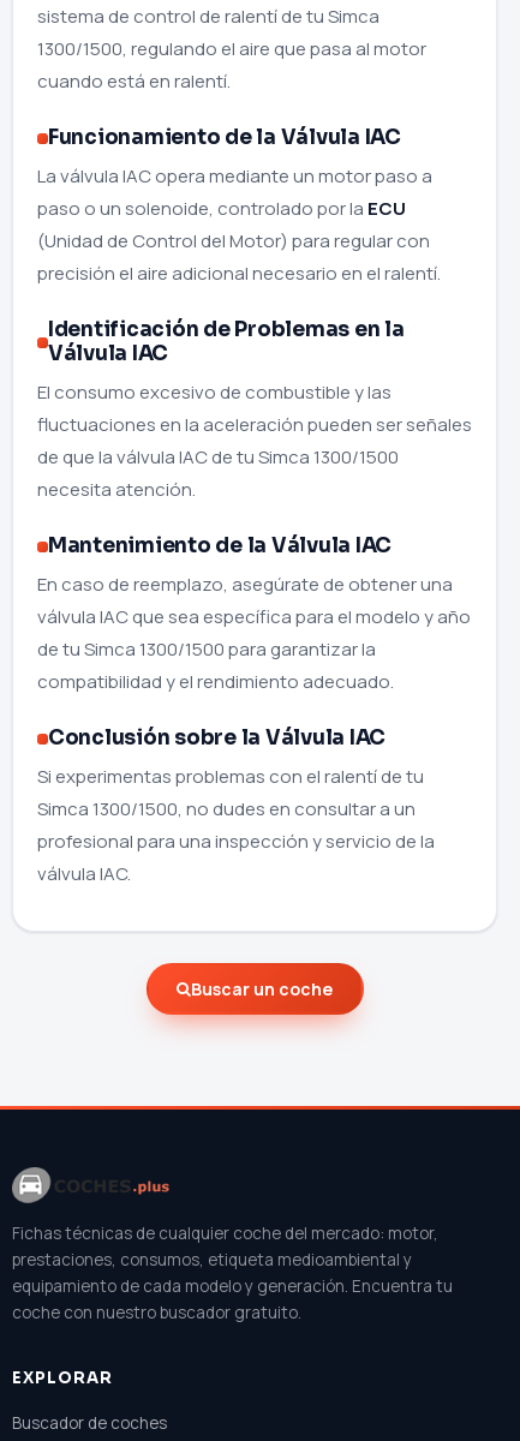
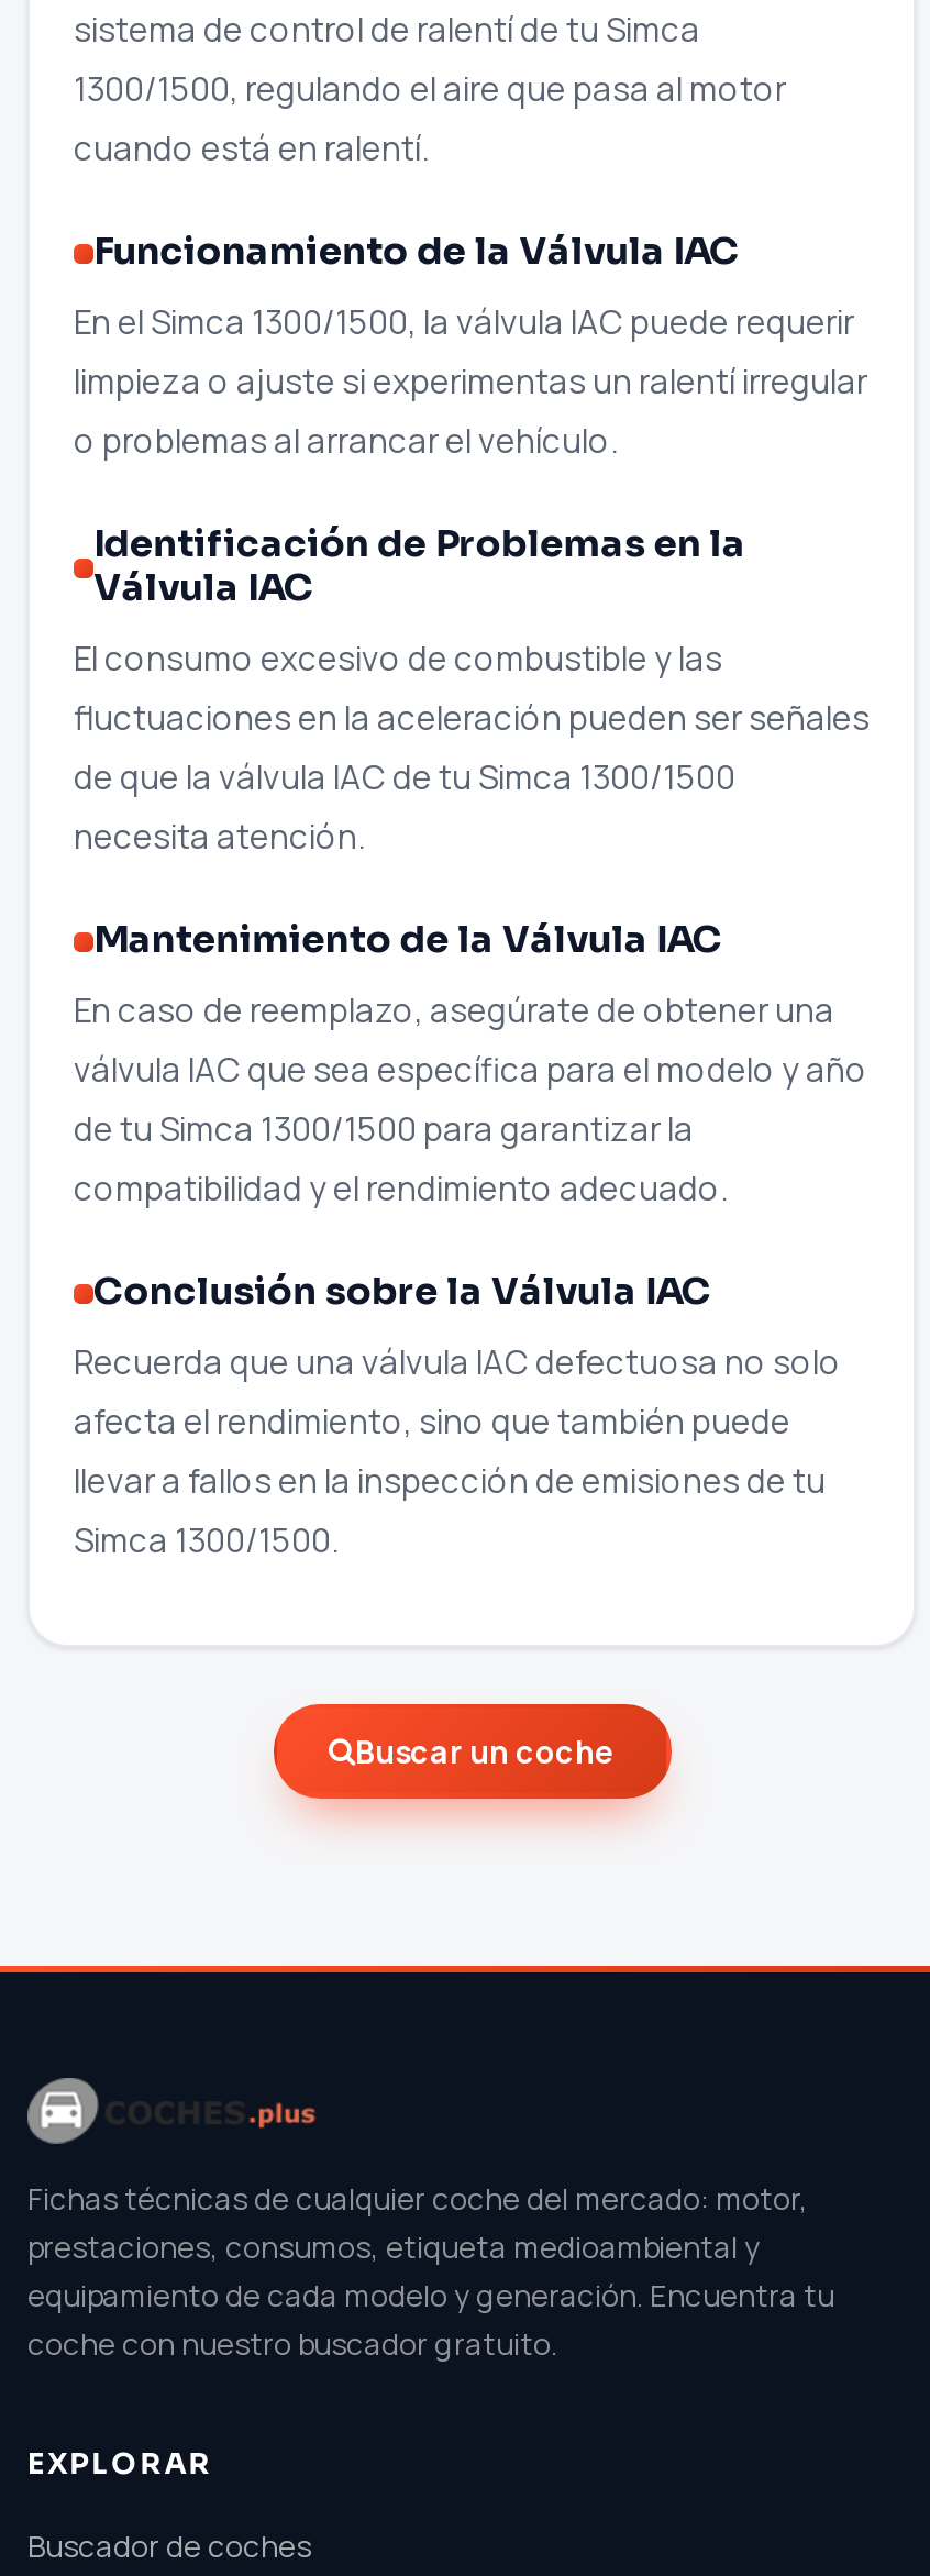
[37,163,441,286] La válvula IAC opera mediante un motor paso a | paso o un solenoide, controlado por la ECU | (Unidad de Control del Motor) para regular con | precisión el aire adicional necesario en el ralentí. -> [74,299,867,464] En el Simca 1300/1500, la válvula IAC puede requerir | limpieza o ajuste si experimentas un ralentí irregular | o problemas al arrancar el vehículo.
[37,764,435,886] Si experimentas problemas con el ralentí de tu | Simca 1300/1500, no dudes en consultar a un | profesional para una inspección y servicio de la | válvula IAC. -> [74,1339,841,1563] Recuerda que una válvula IAC defectuosa no solo | afecta el rendimiento, sino que también puede | llevar a fallos en la inspección de emisiones de tu | Simca 1300/1500.

